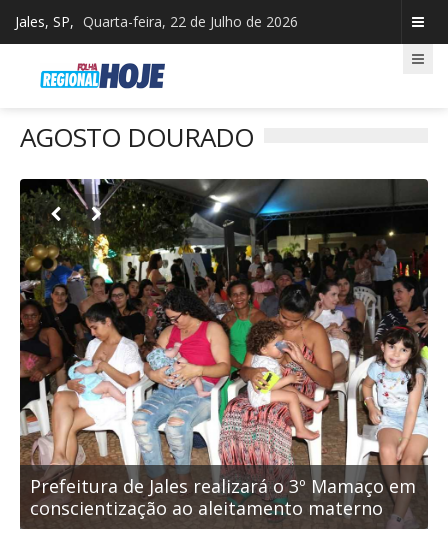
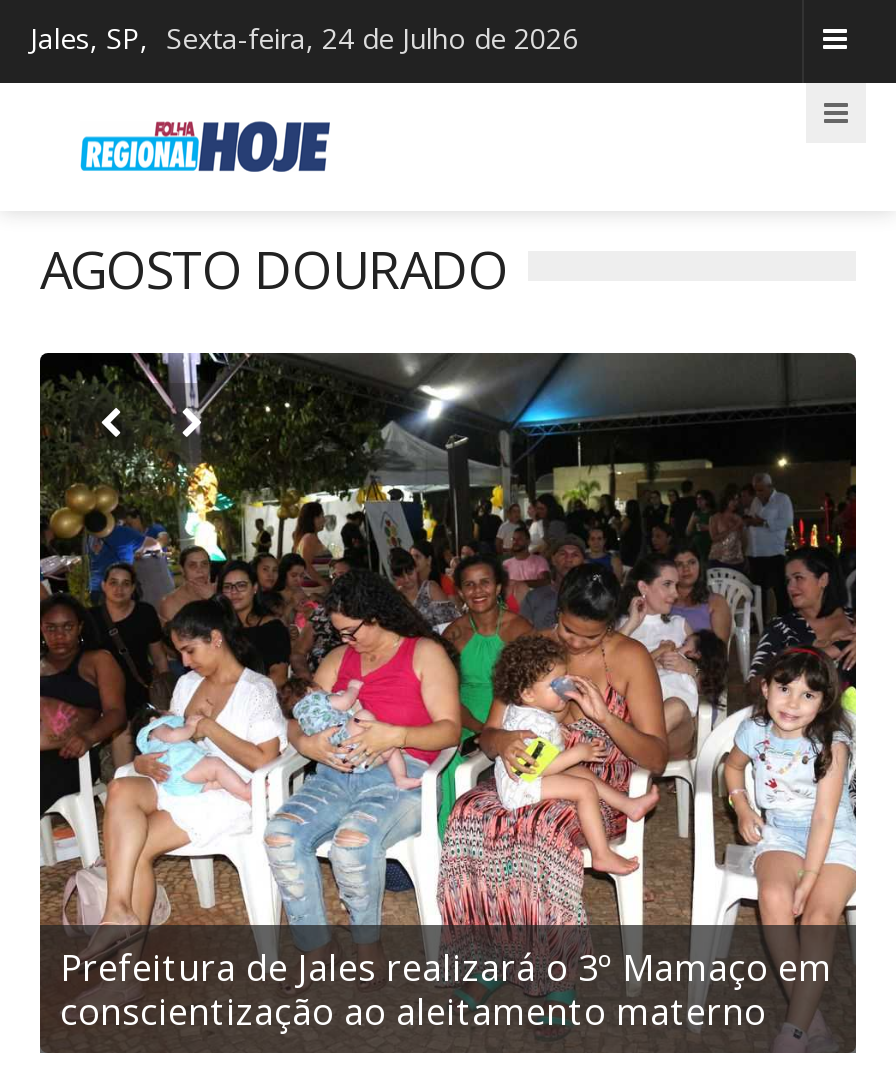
[15,12,298,31] Jales, SP, Quarta-feira, 22 de Julho de 2026 -> [30,19,578,57] Jales, SP, Sexta-feira, 24 de Julho de 2026

